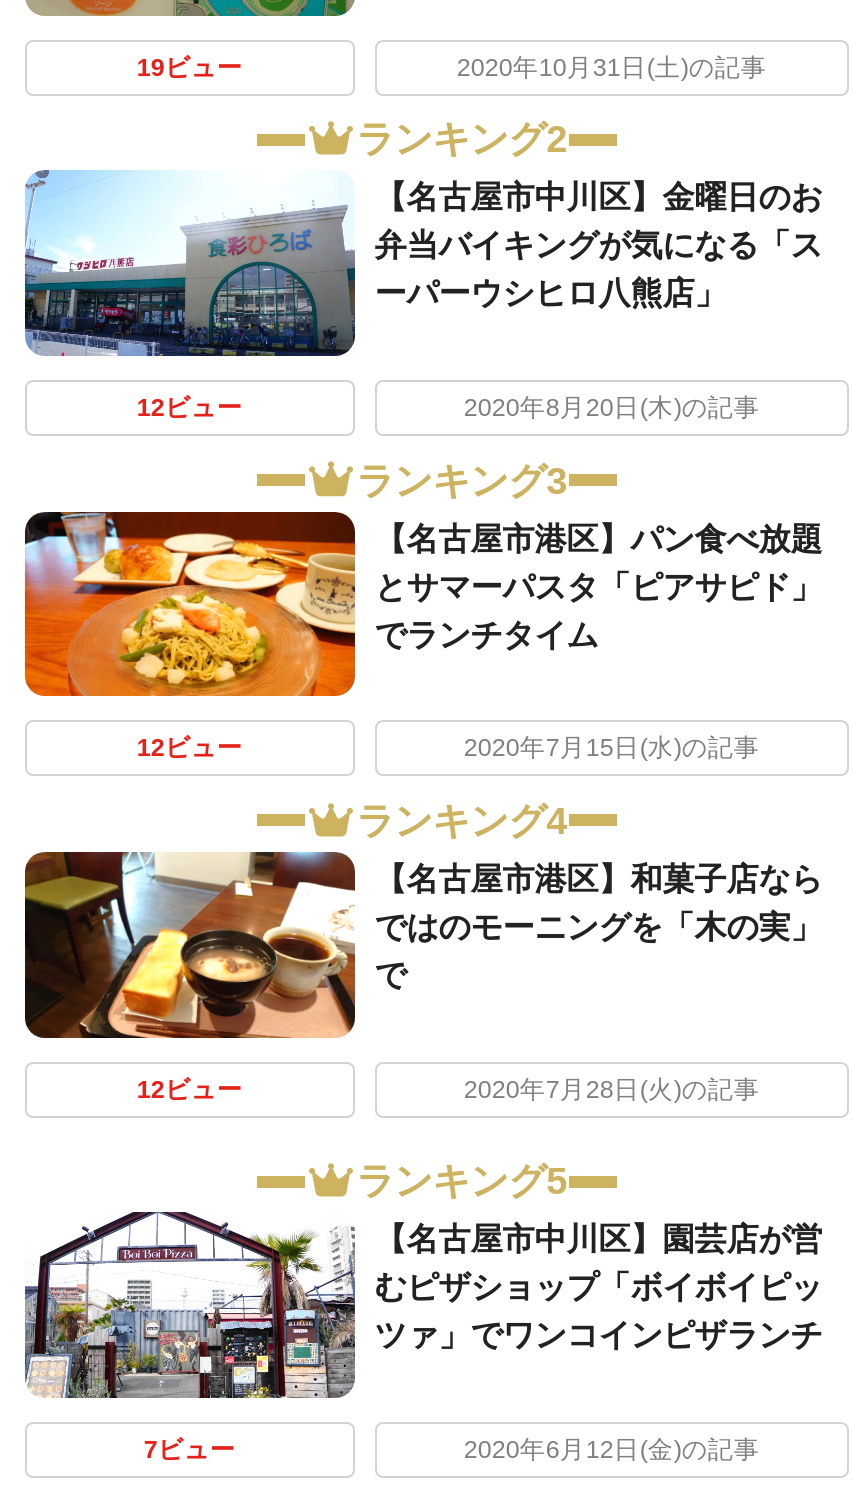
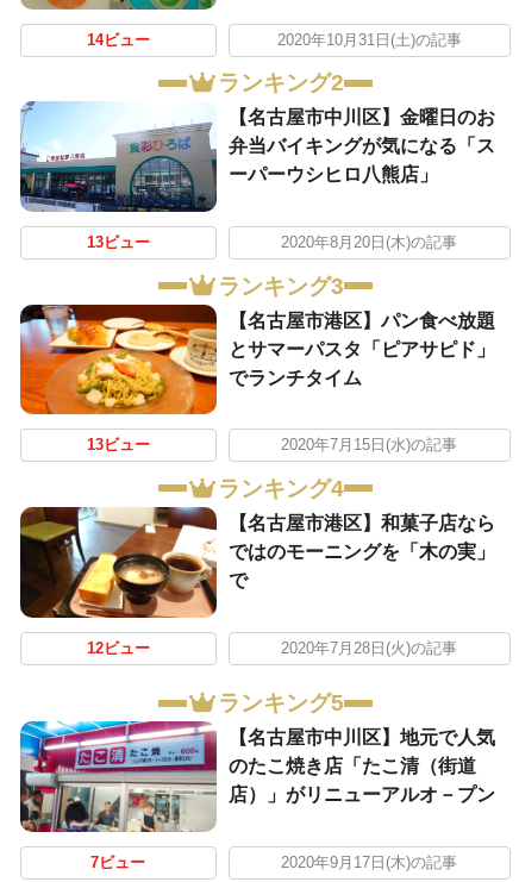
[137,53,243,81] 19ビュー -> [87,32,150,48] 14ビュー
[137,394,243,422] 12ビュー -> [87,234,150,251] 13ビュー
[137,735,243,763] 12ビュー -> [87,437,150,454] 13ビュー
[23,1210,823,1400] [image] | 【名古屋市中川区】園芸店が営 | むピザショップ「ボイボイピッ | ツァ」でワンコインピザランチ -> [19,720,495,833] [image] | 【名古屋市中川区】地元で人気 | のたこ焼き店「たこ清（街道 | 店）」がリニューアルオ－プン
[464,1436,760,1464] 2020年6月12日(金)の記事 -> [281,855,458,871] 2020年9月17日(木)の記事

